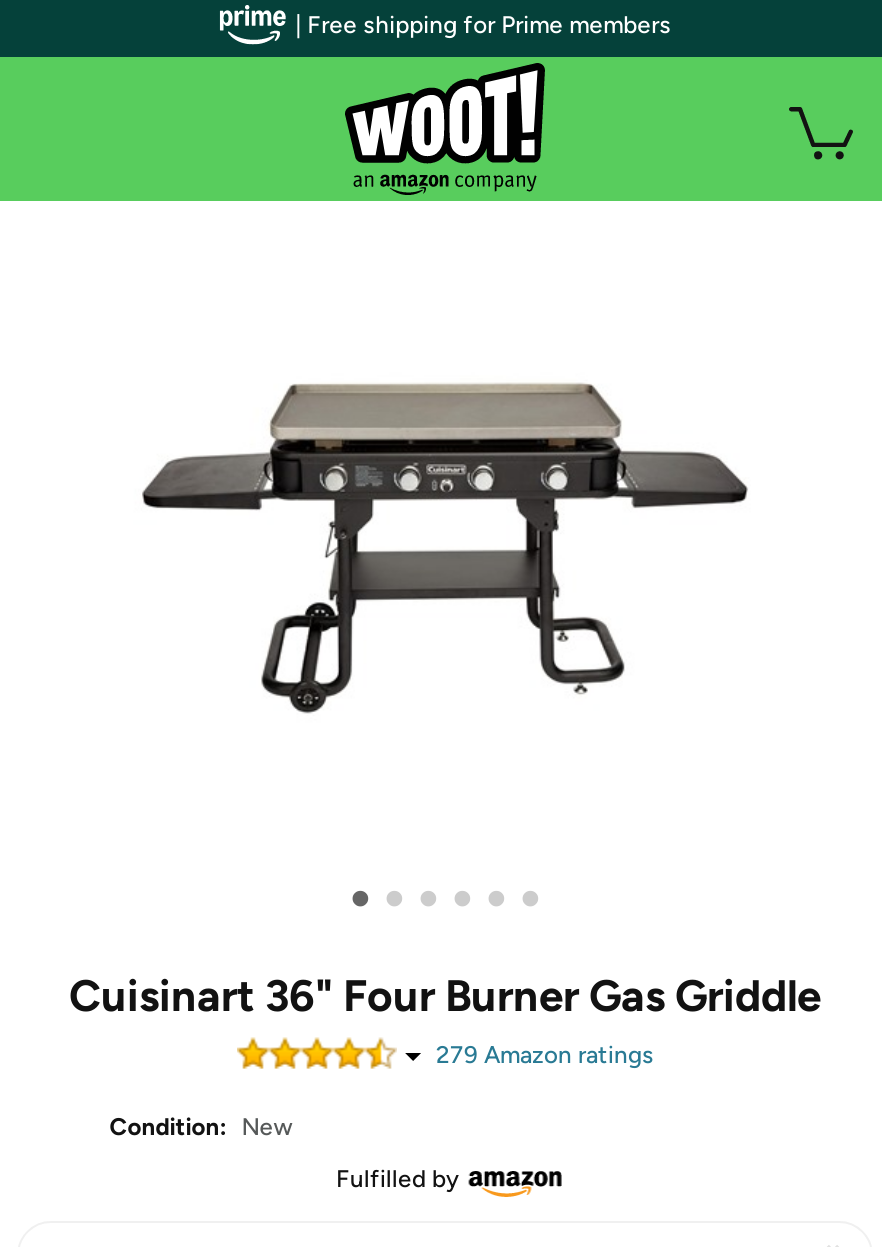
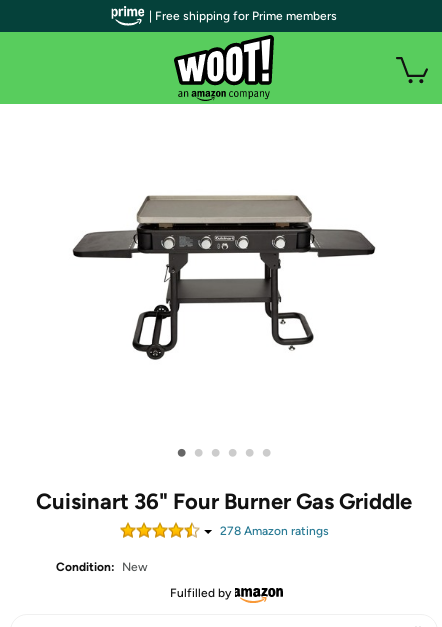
[436,1041,654,1069] 279 Amazon ratings -> [219,524,328,538] 278 Amazon ratings

